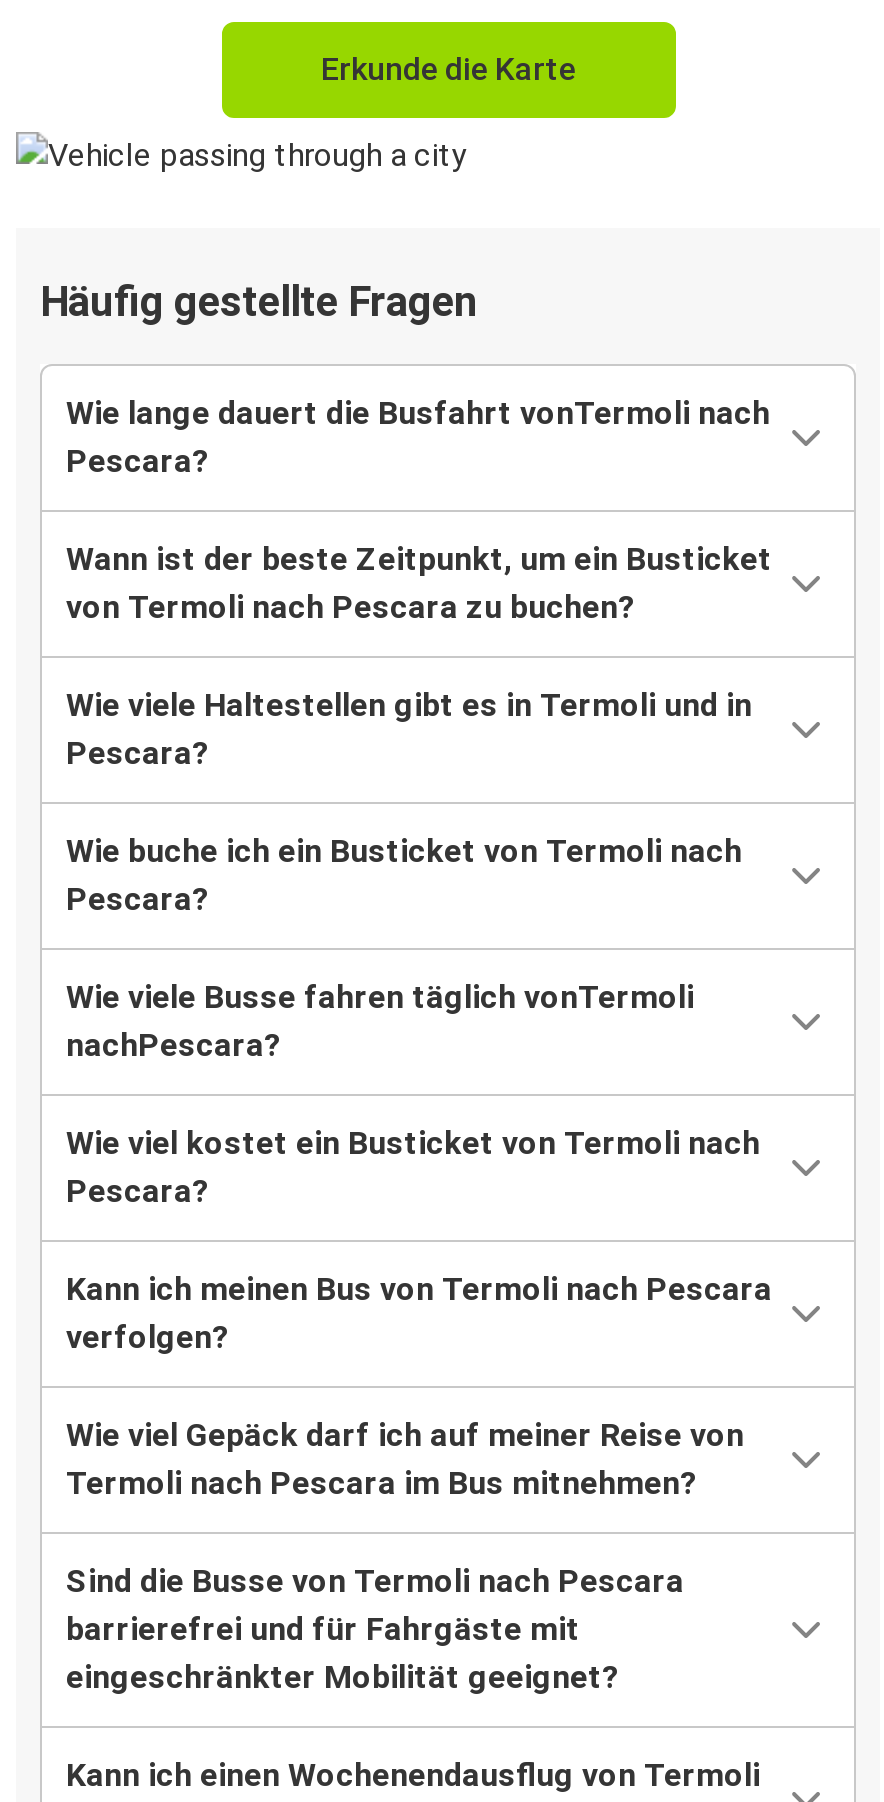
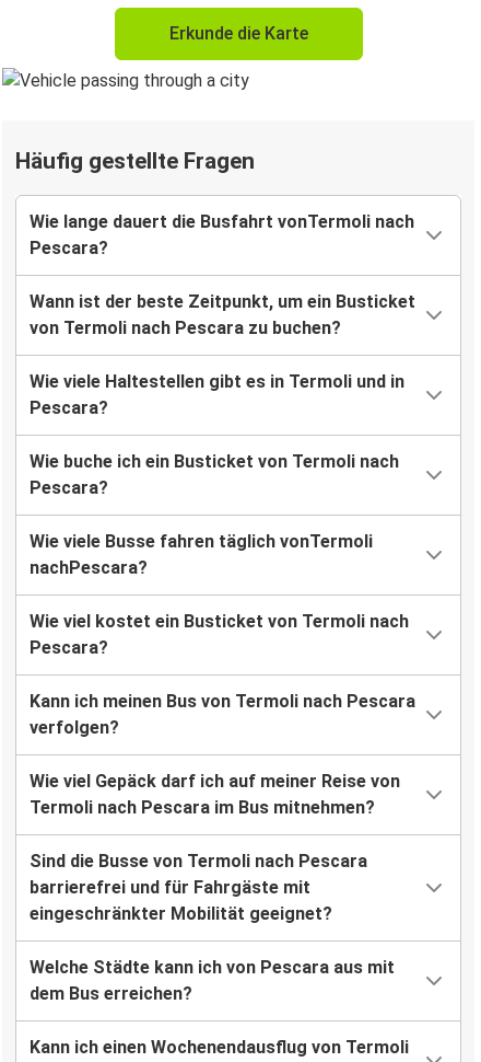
none -> [30,957,395,1004] Welche Städte kann ich von Pescara aus mit | dem Bus erreichen?

